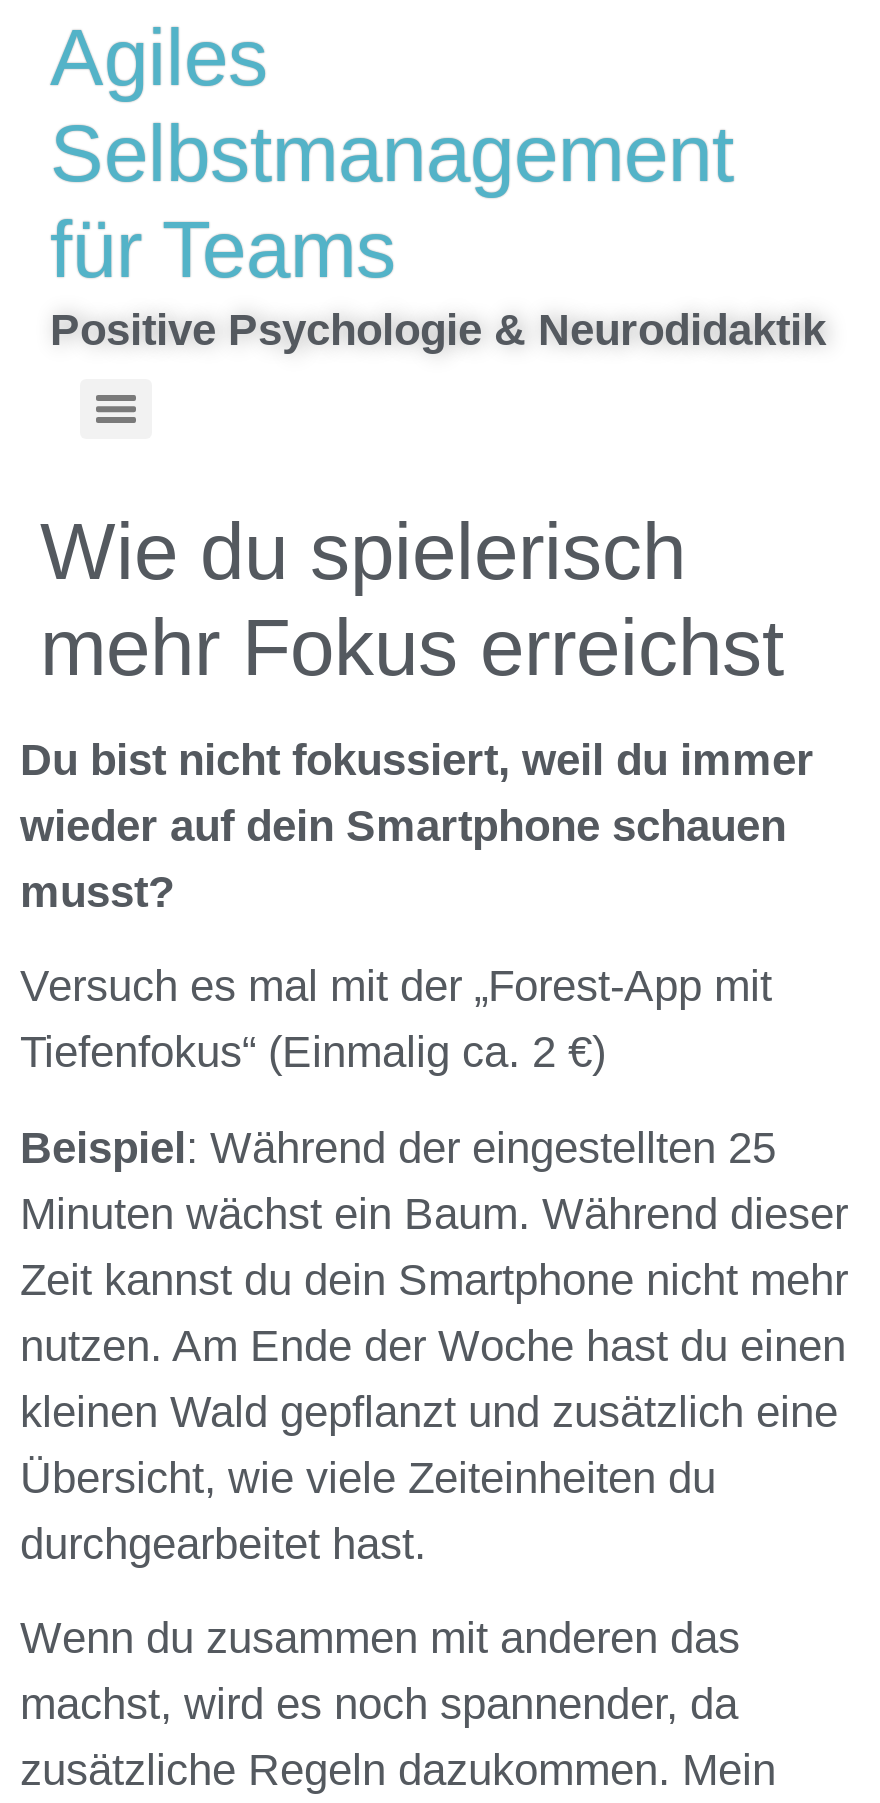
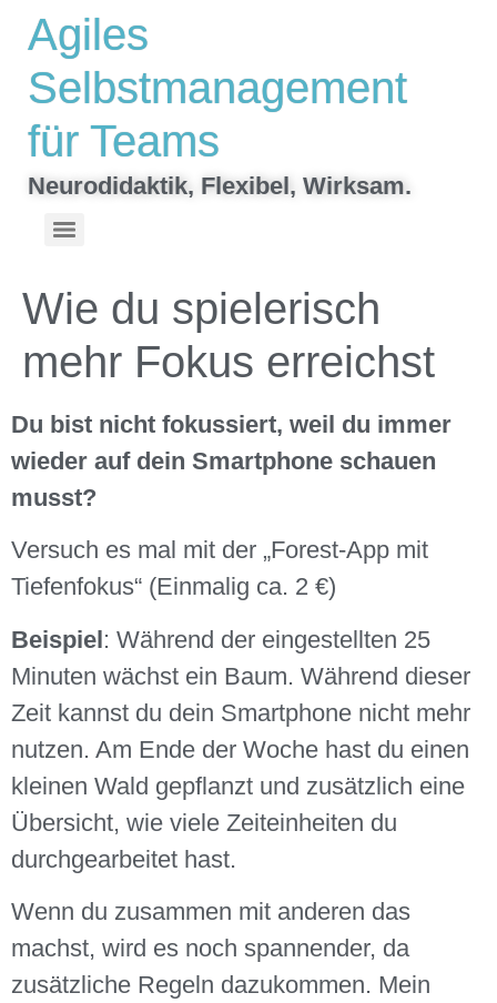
[50,305,826,355] Positive Psychologie & Neurodidaktik -> [28,172,412,200] Neurodidaktik, Flexibel, Wirksam.

